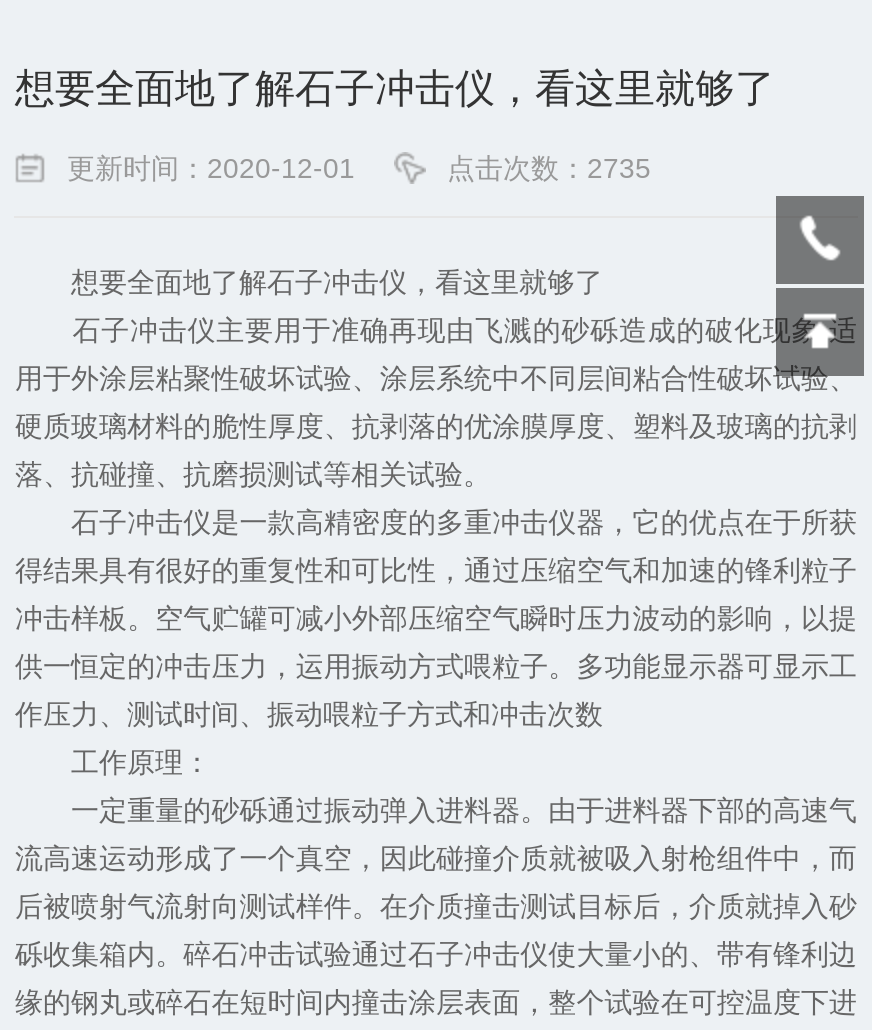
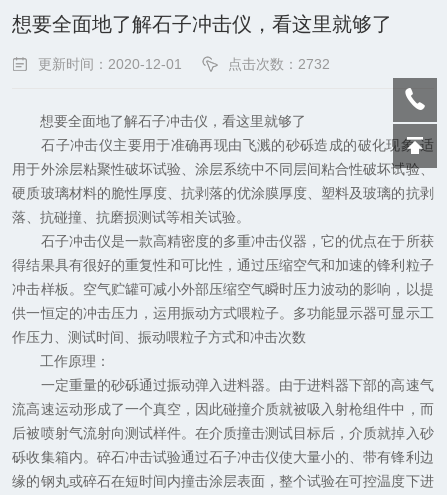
[447,152,651,184] 点击次数：2735 -> [228,56,330,72] 点击次数：2732

